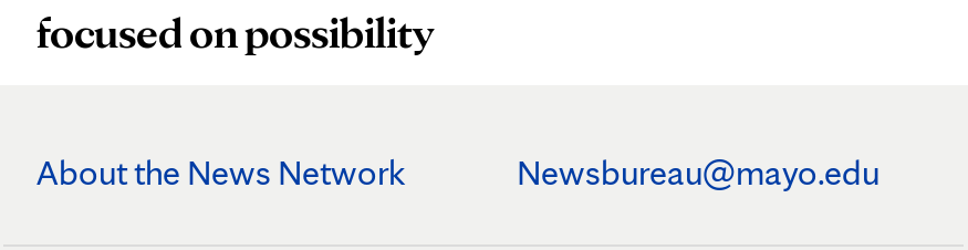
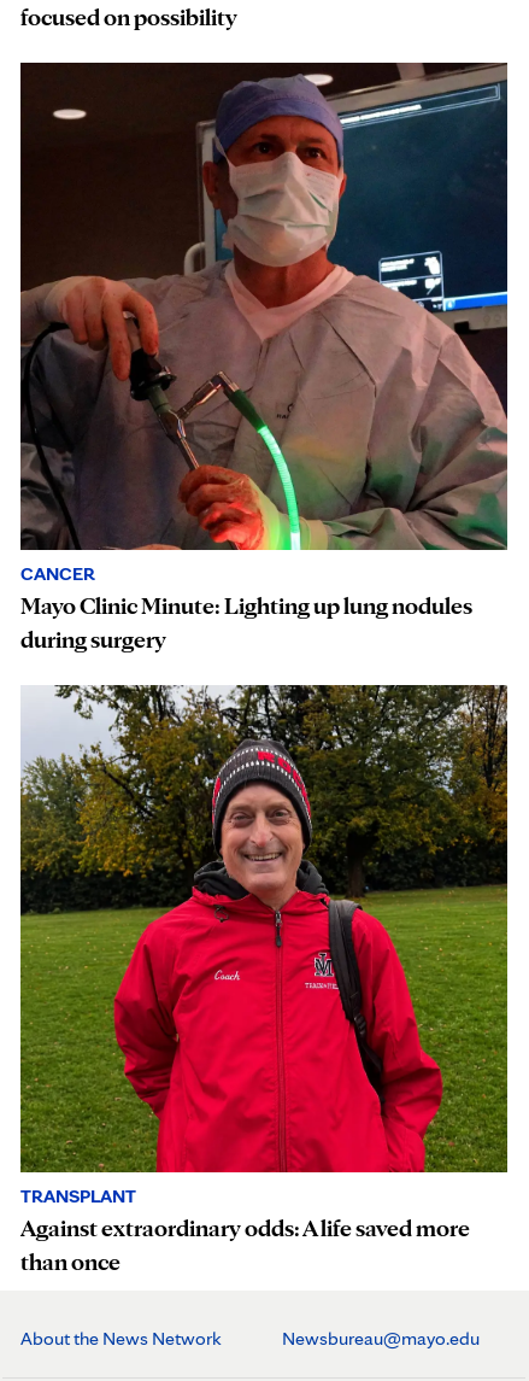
none -> [19,62,509,654] [image] | CANCER | Mayo Clinic Minute: Lighting up lung nodules | during surgery
none -> [19,684,509,1276] [image] | TRANSPLANT | Against extraordinary odds: A life saved more | than once

